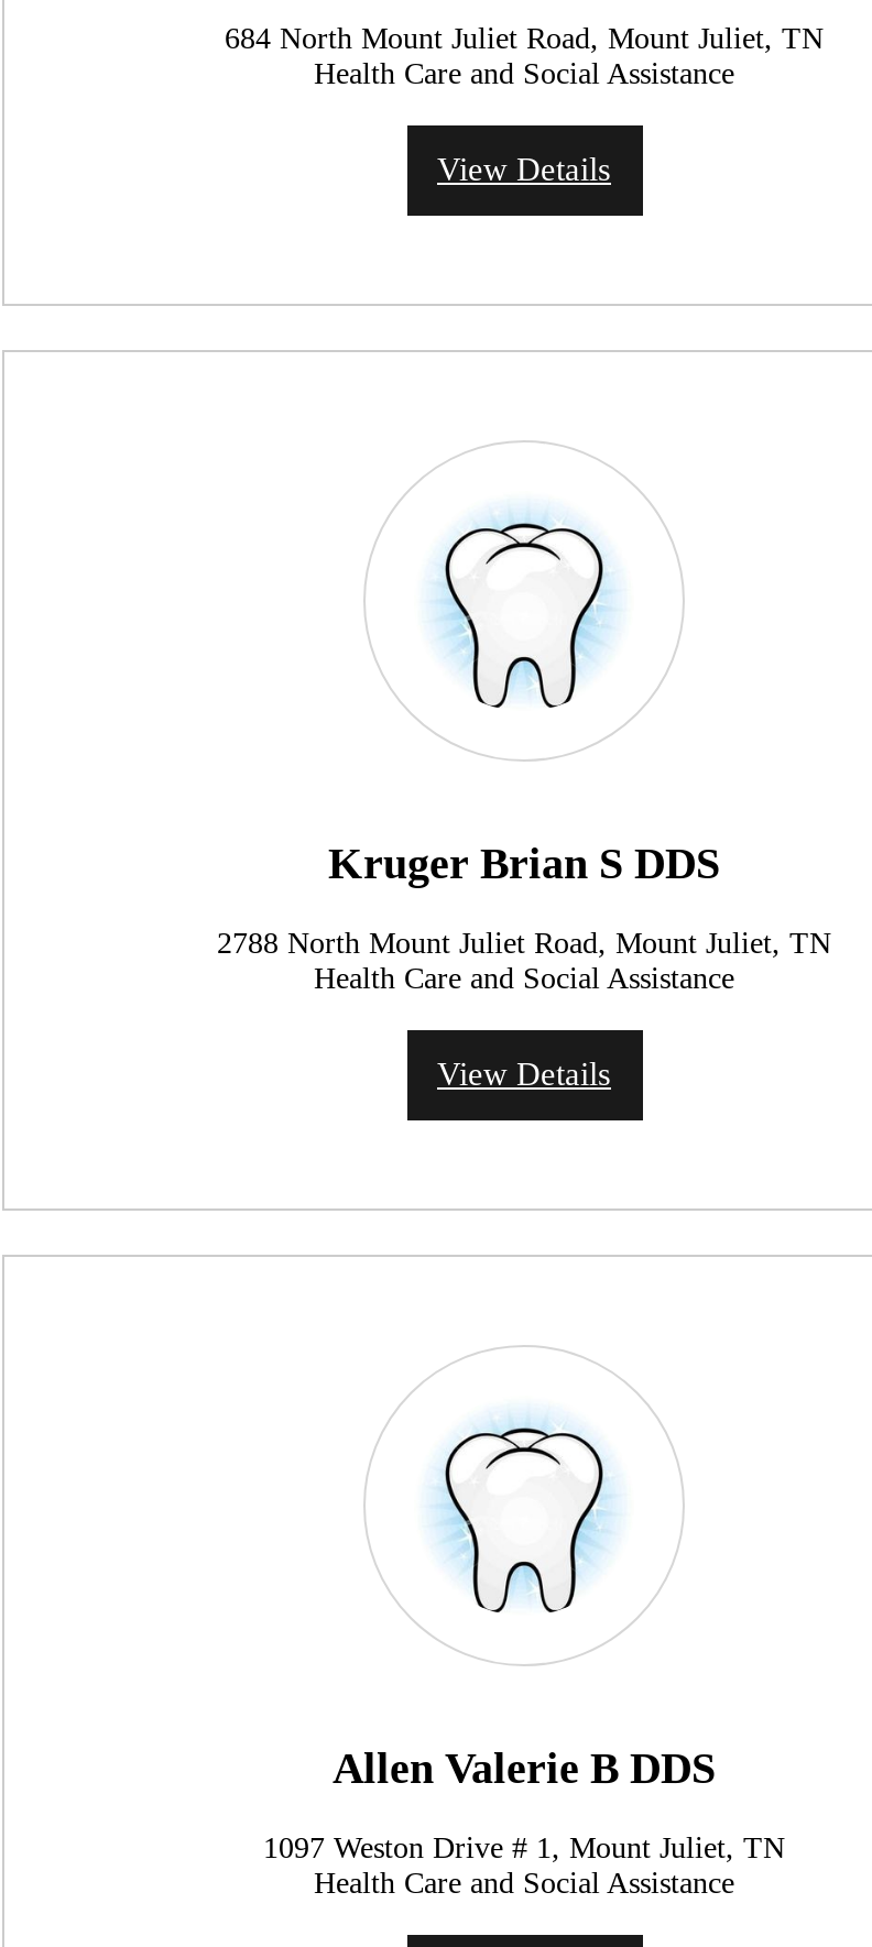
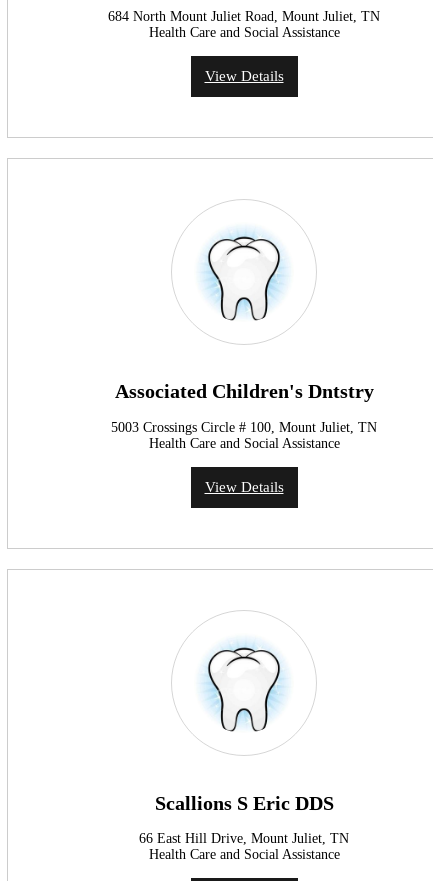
[328,839,720,888] Kruger Brian S DDS -> [114,380,373,402] Associated Children's Dntstry
[217,927,831,960] 2788 North Mount Juliet Road, Mount Juliet, TN -> [111,420,377,435] 5003 Crossings Circle # 100, Mount Juliet, TN
[333,1744,716,1793] Allen Valerie B DDS -> [154,791,333,813] Scallions S Eric DDS
[263,1832,785,1865] 1097 Weston Drive # 1, Mount Juliet, TN -> [139,831,349,846] 66 East Hill Drive, Mount Juliet, TN

